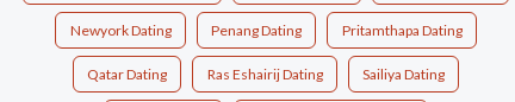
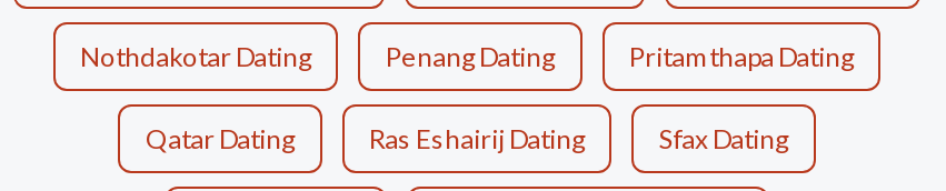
[70,21,171,39] Newyork Dating -> [80,39,311,72] Nothdakotar Dating
[362,65,445,83] Sailiya Dating -> [659,122,788,155] Sfax Dating

